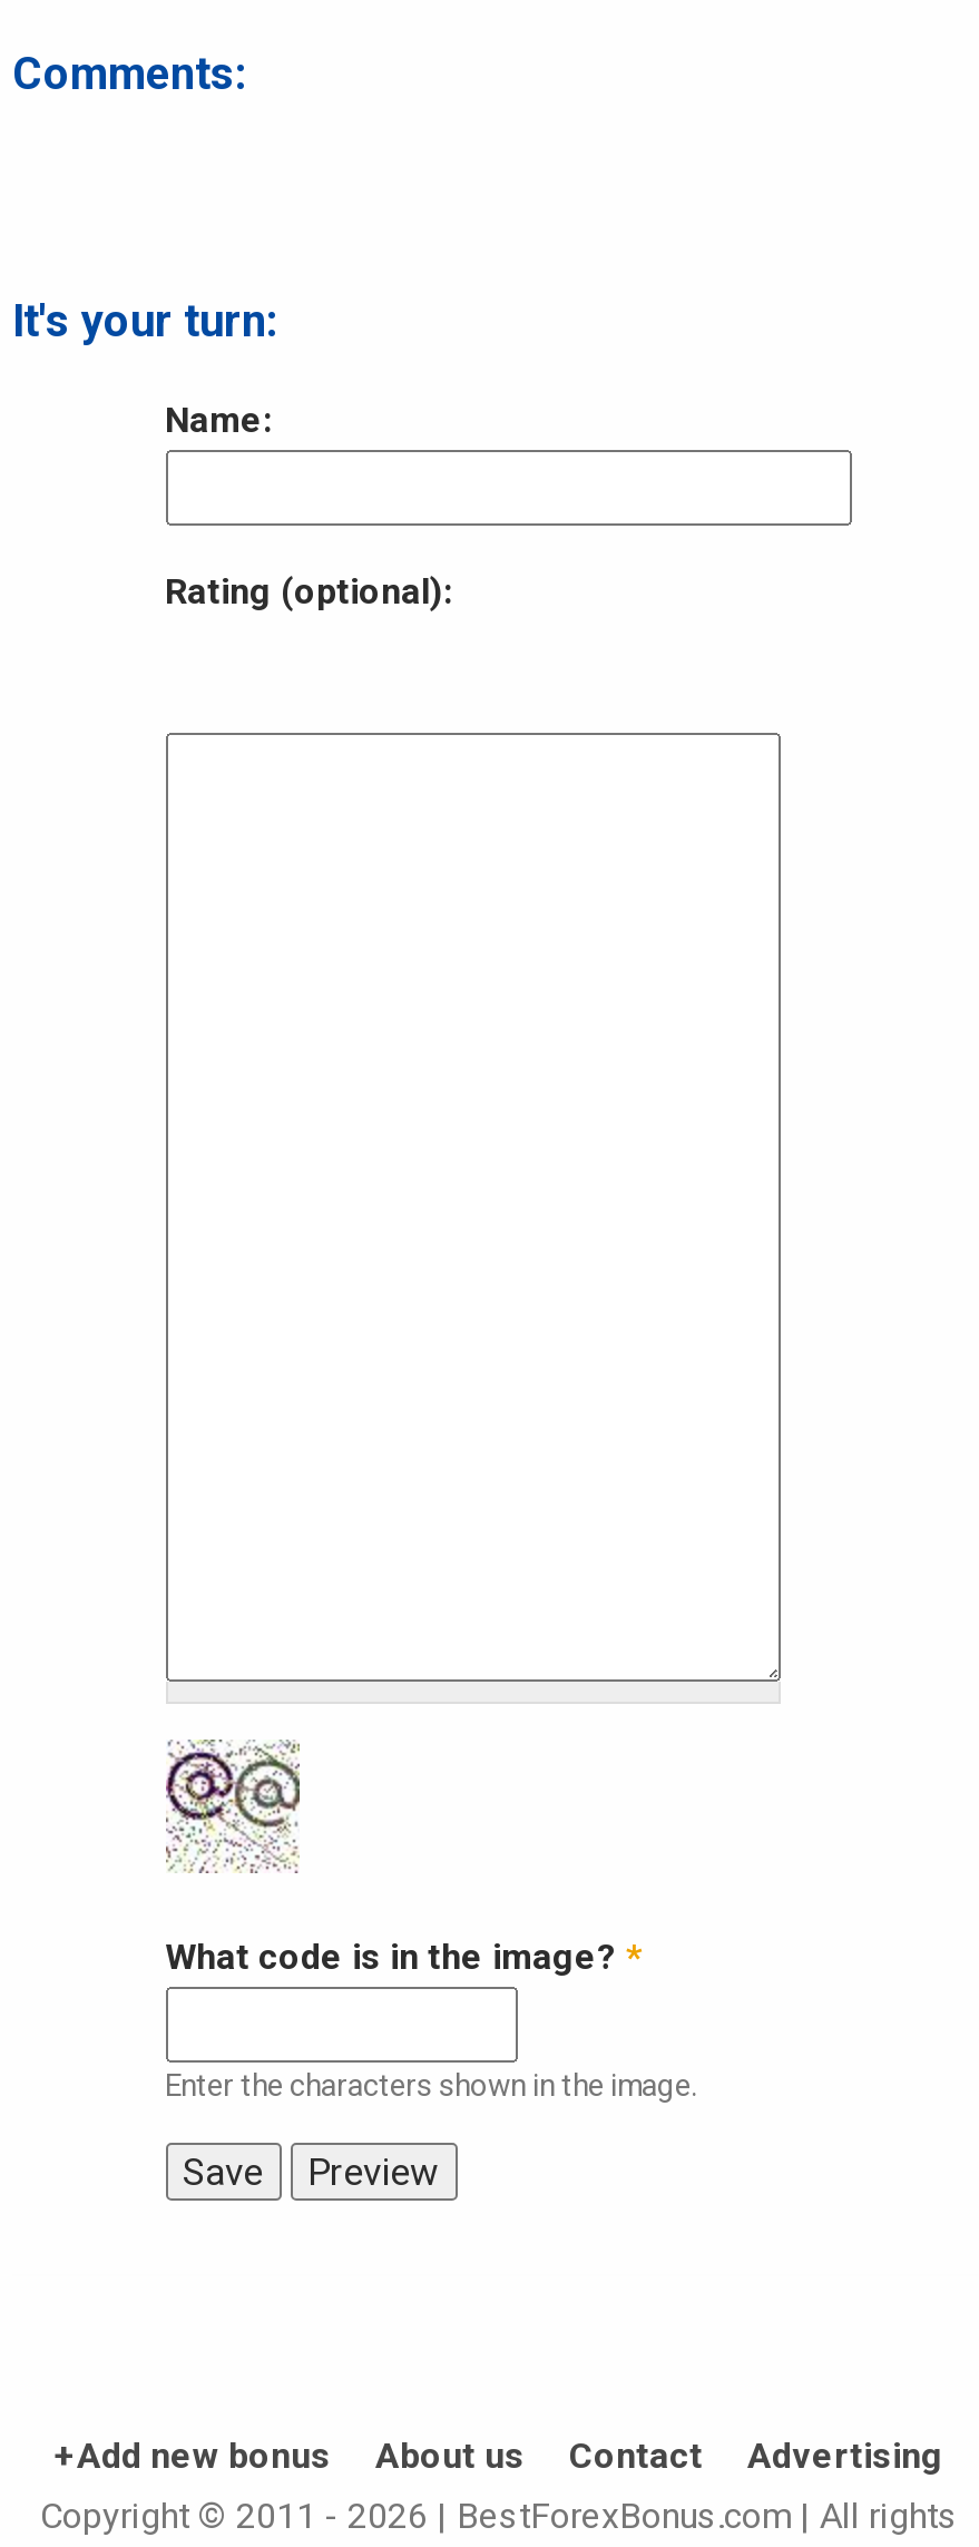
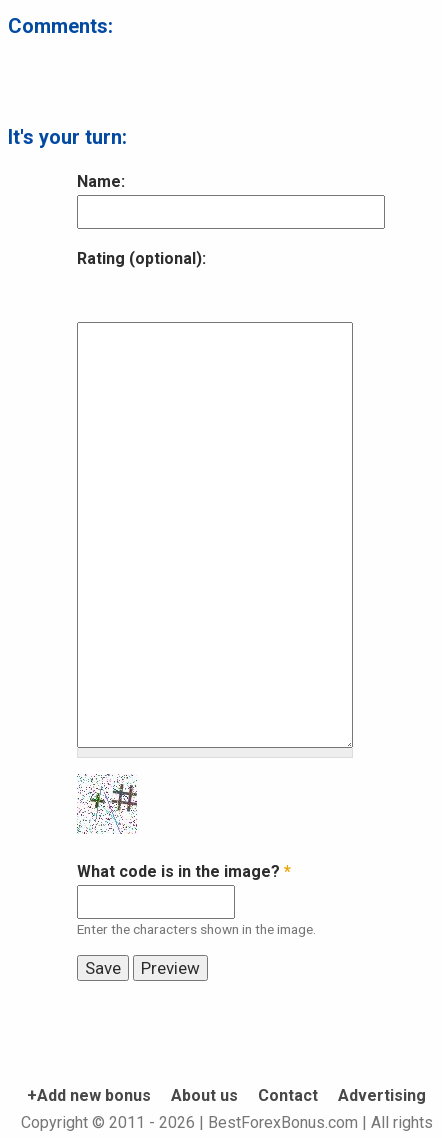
[164,1737,302,1875] [image] -> [77,773,138,835] [image]

